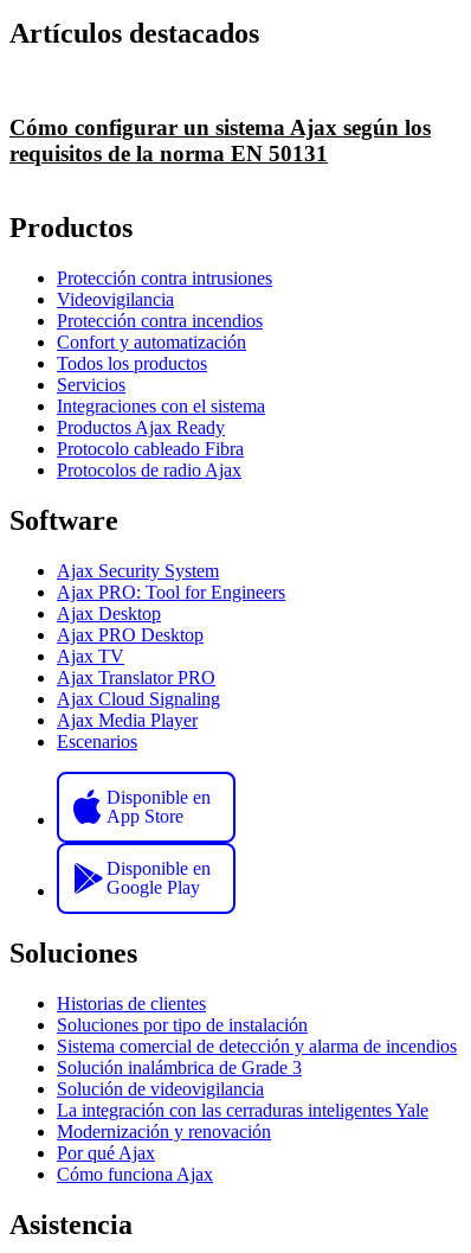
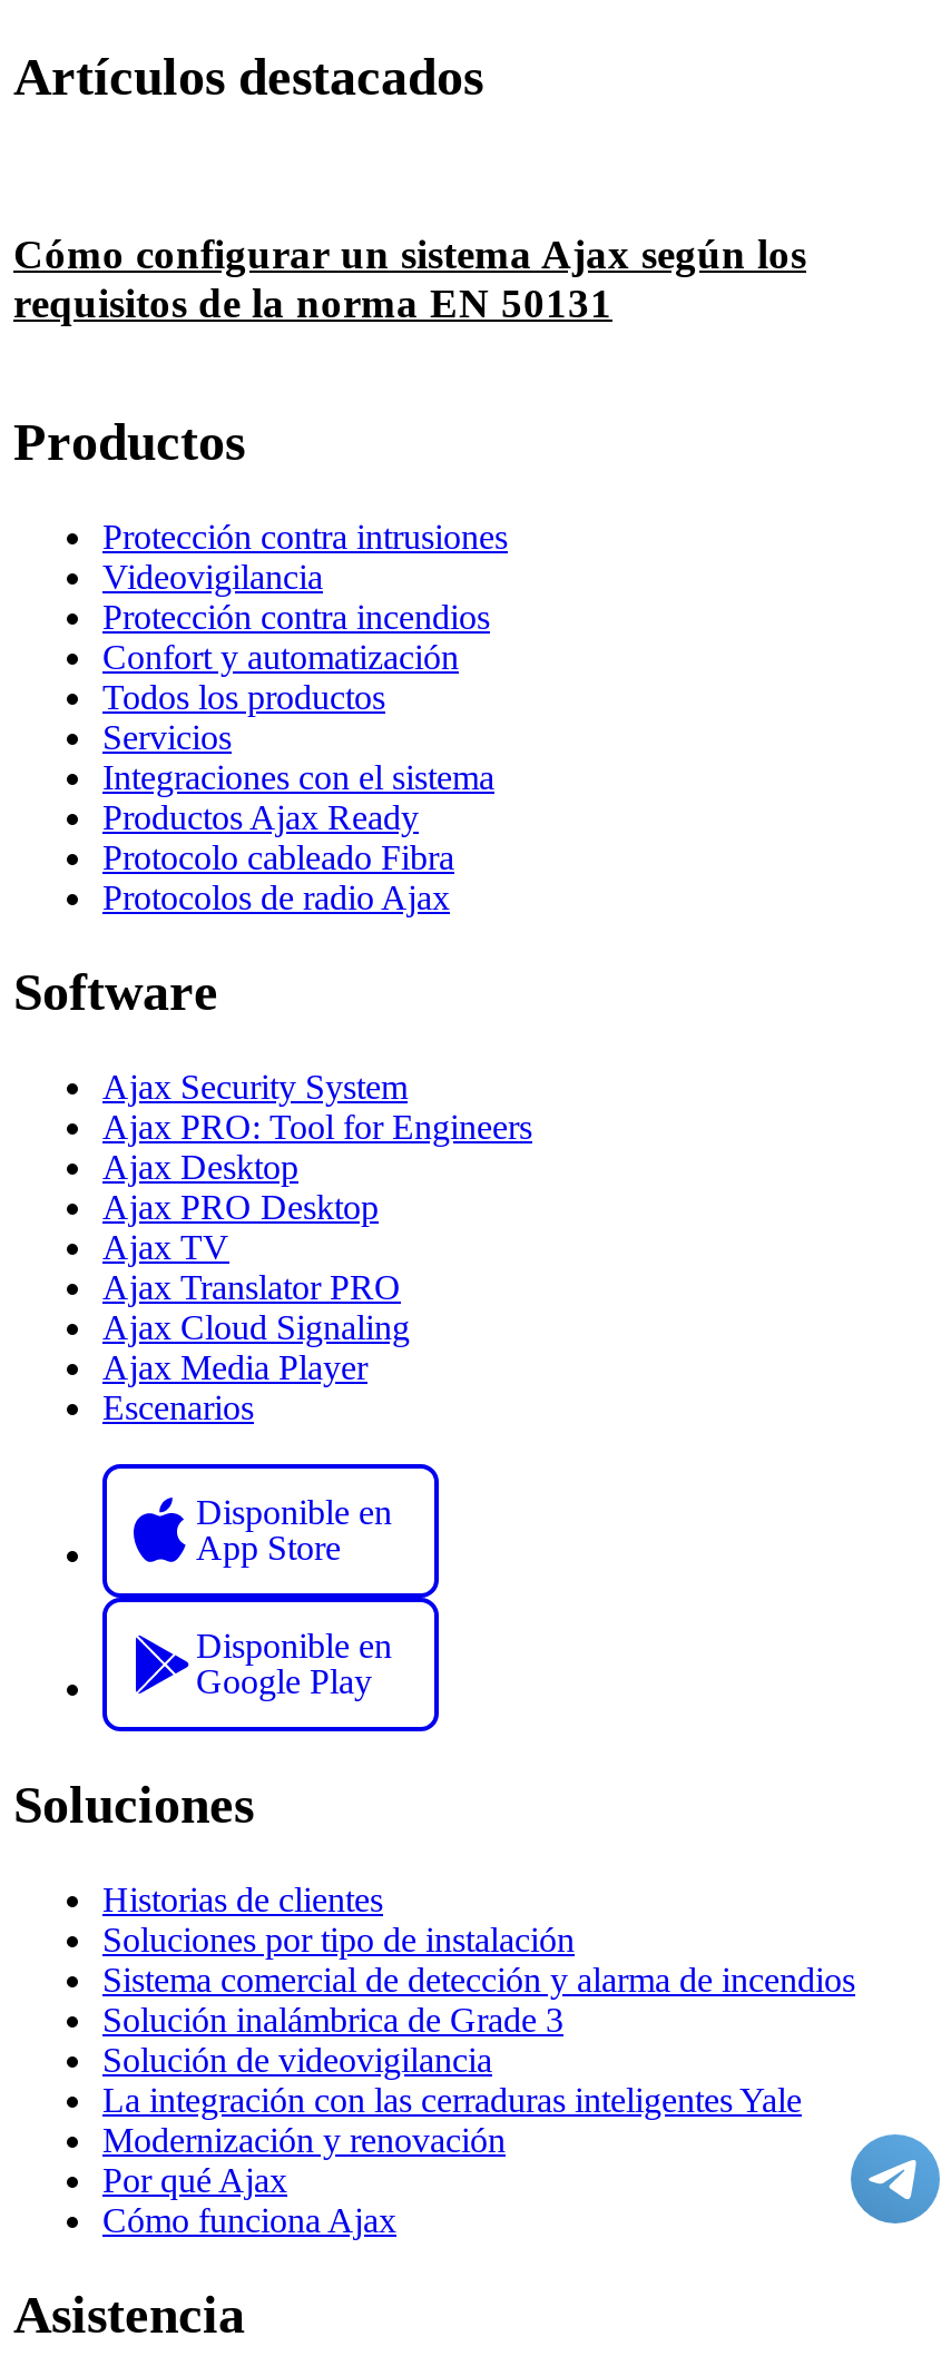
none -> [849,2132,942,2226] [image]

